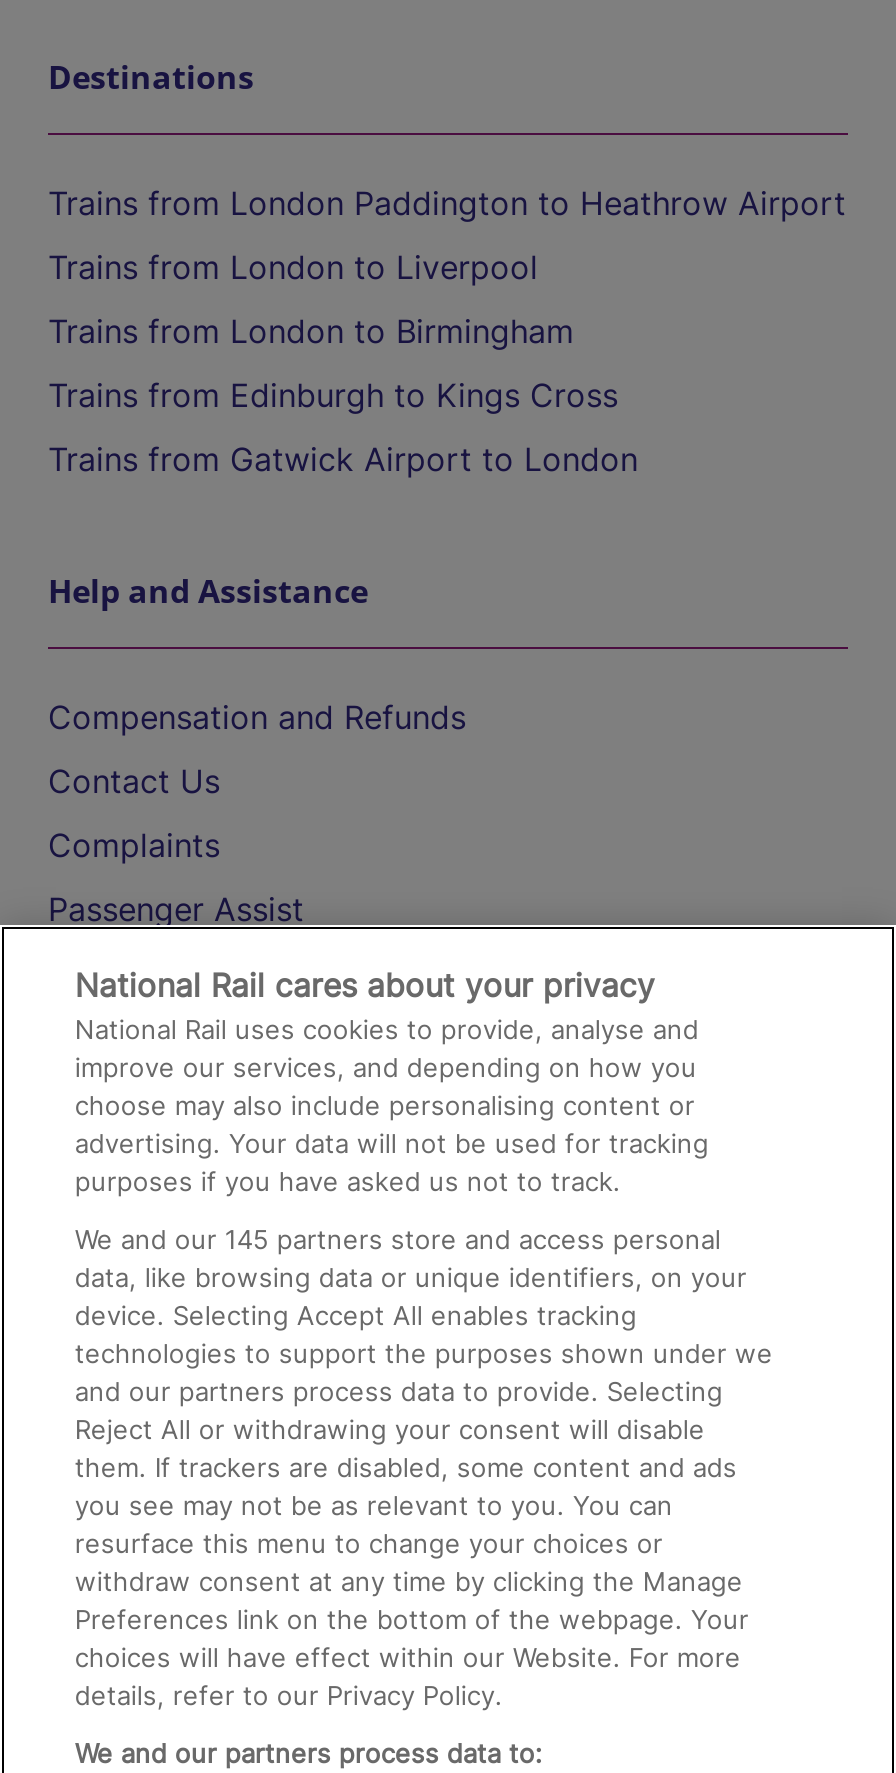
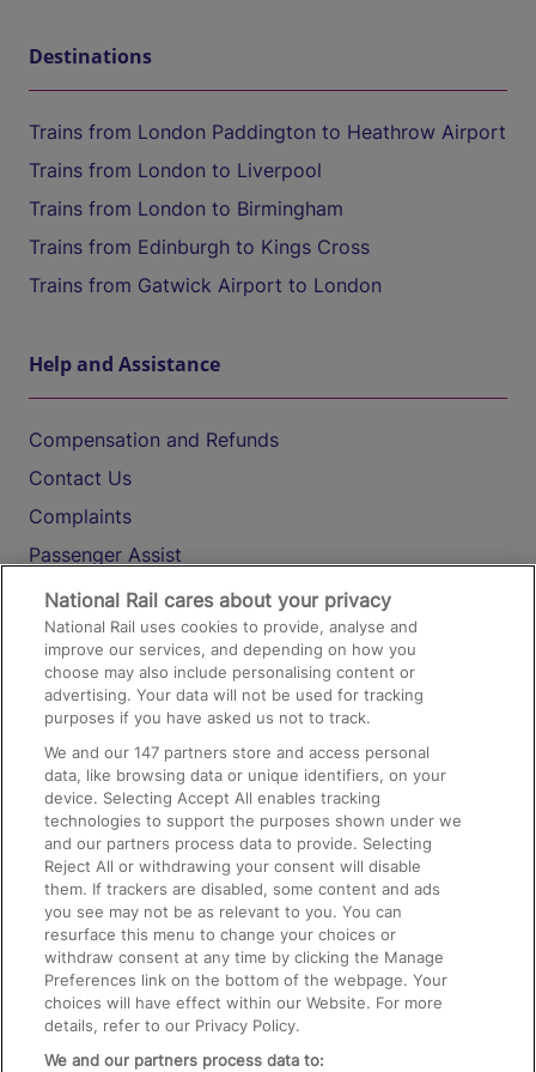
[75,1223,721,1255] We and our 145 partners store and access personal -> [45,743,430,762] We and our 147 partners store and access personal

